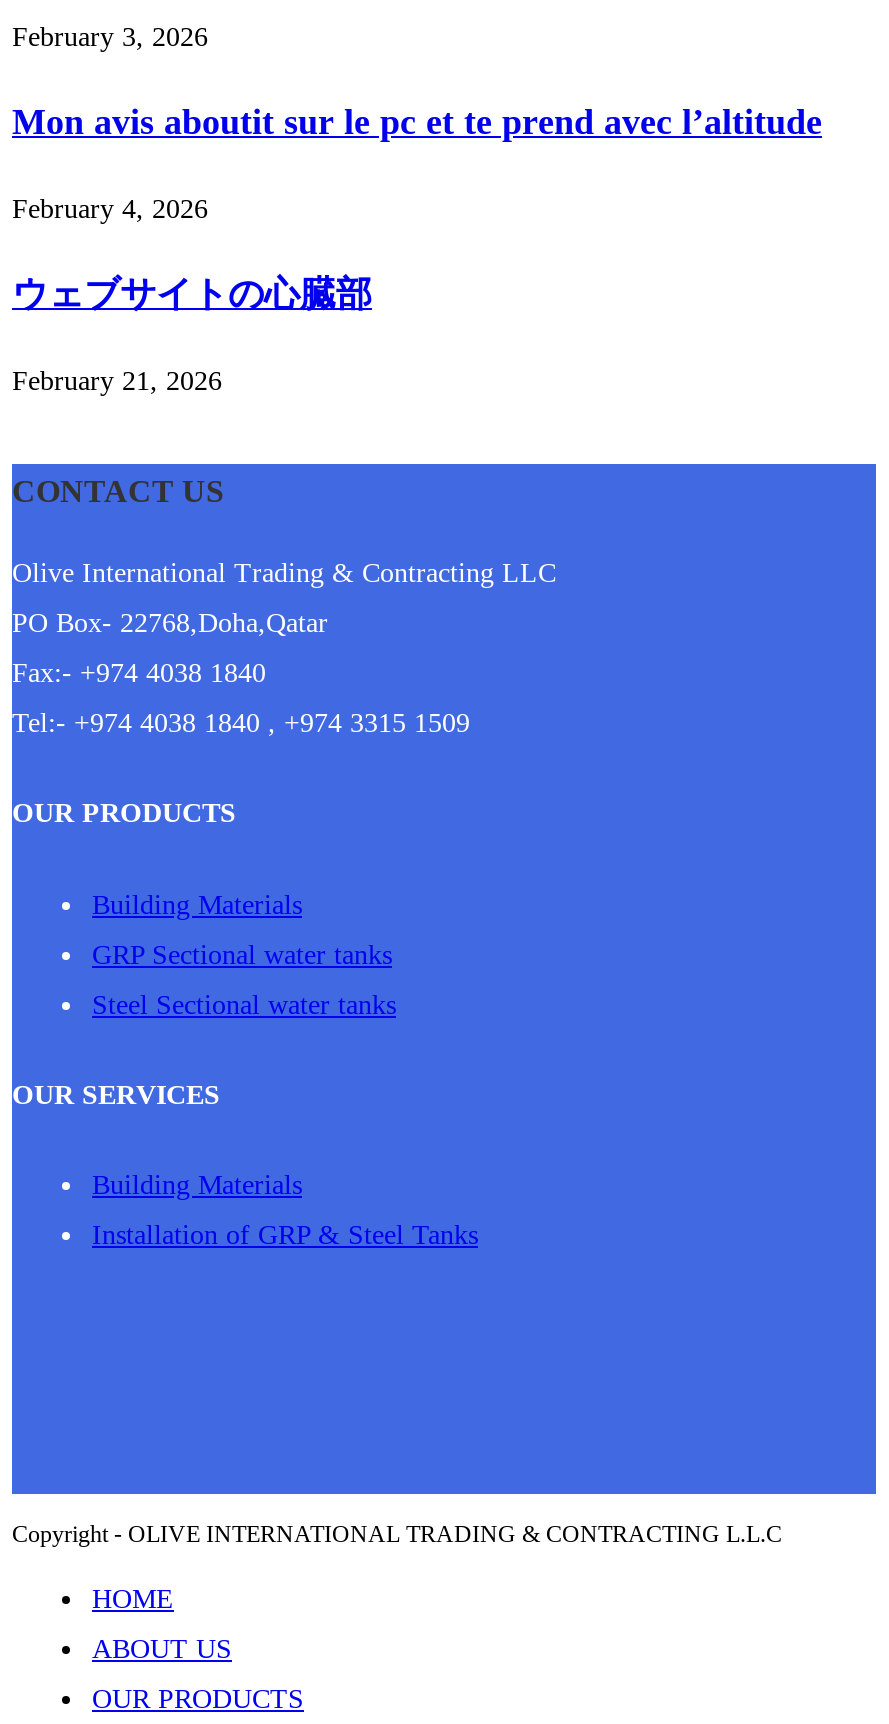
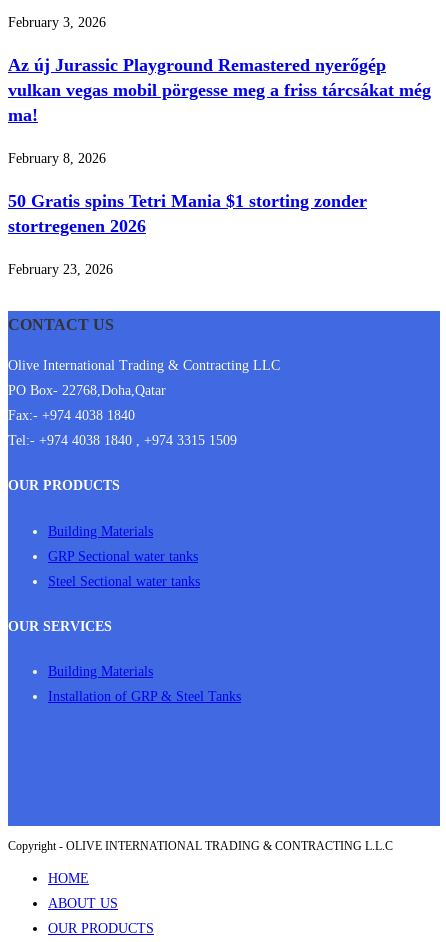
[12,102,822,142] Mon avis aboutit sur le pc et te prend avec l’altitude -> [8,55,431,125] Az új Jurassic Playground Remastered nyerőgép | vulkan vegas mobil pörgesse meg a friss tárcsákat még | ma!
[12,194,208,224] February 4, 2026 -> [8,151,106,166] February 8, 2026
[12,274,372,314] ウェブサイトの心臓部 -> [8,191,367,236] 50 Gratis spins Tetri Mania $1 storting zonder | stortregenen 2026
[12,366,222,396] February 21, 2026 -> [8,262,113,277] February 23, 2026

